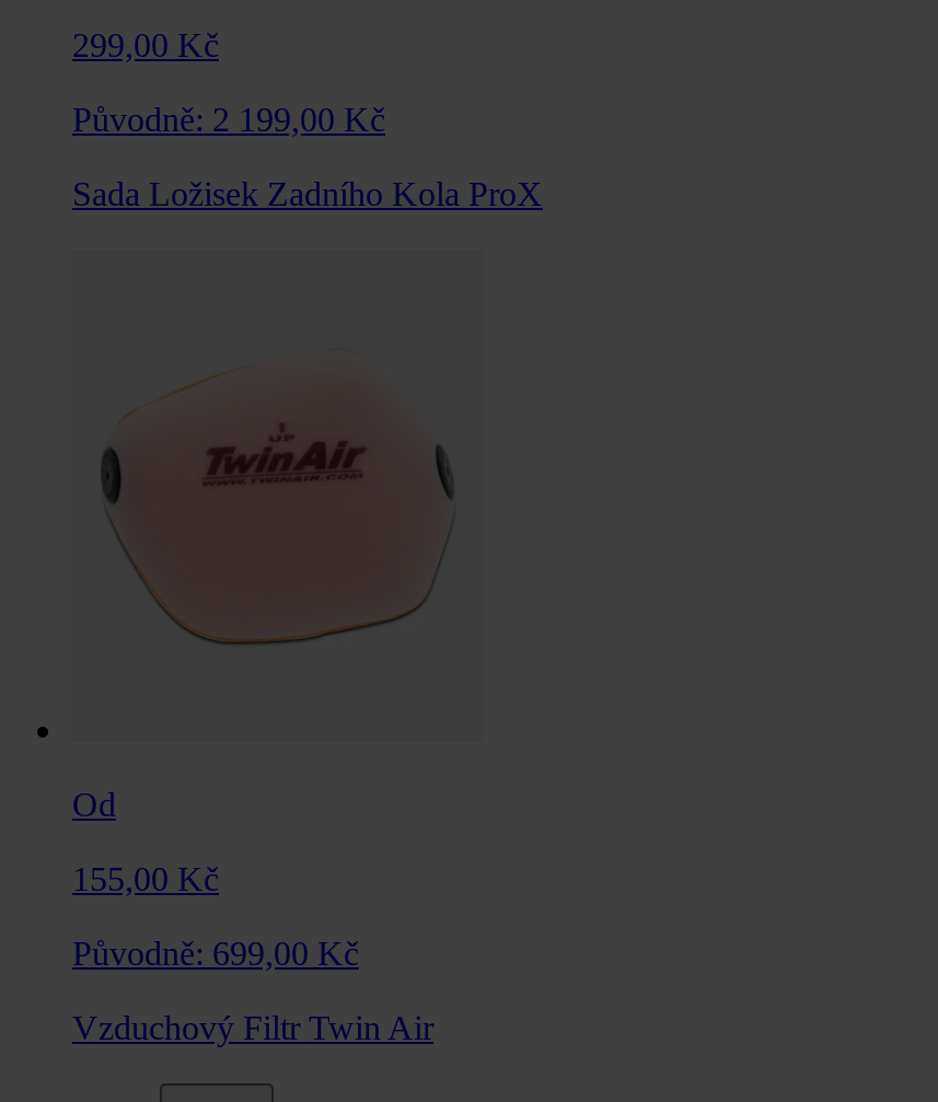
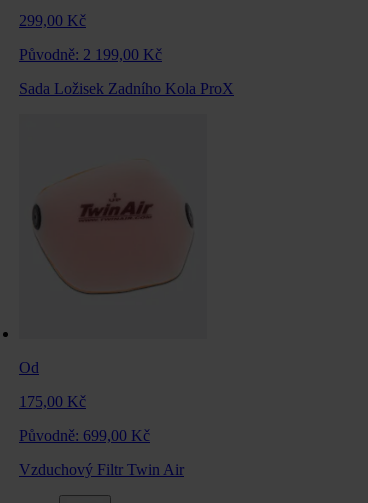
[72,861,219,898] 155,00 Kč -> [19,393,86,410] 175,00 Kč

